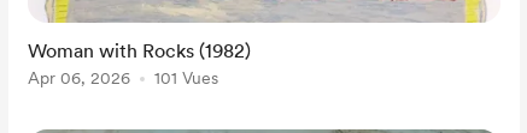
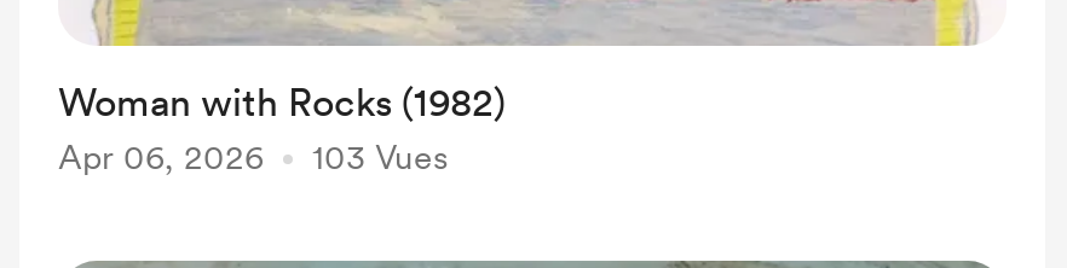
[28,68,218,87] Apr 06, 2026 101 Vues -> [58,138,448,176] Apr 06, 2026 103 Vues

